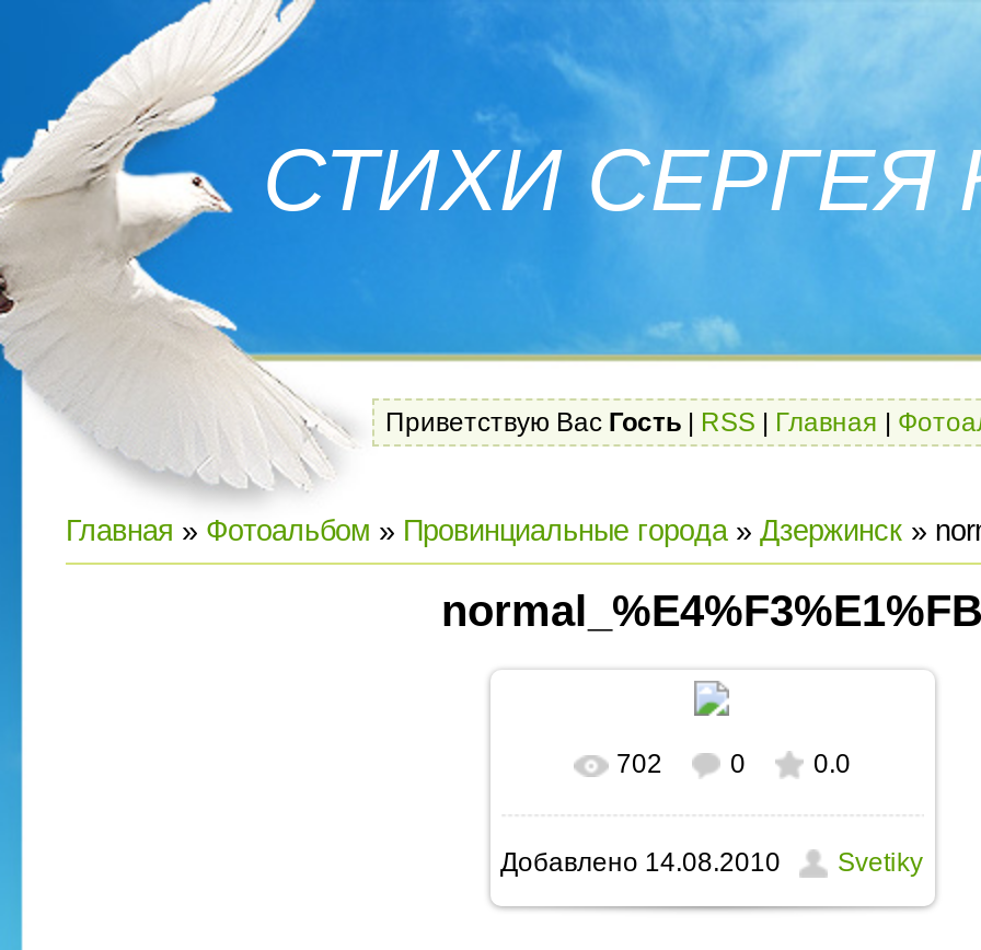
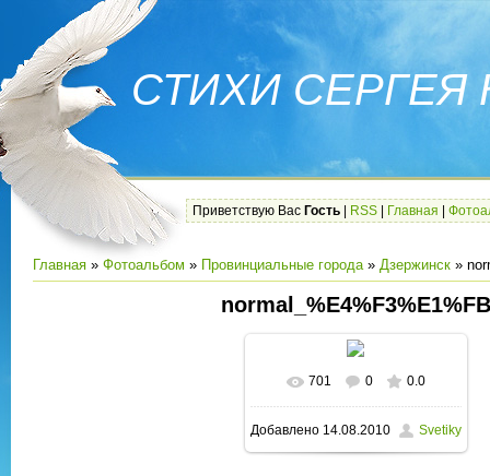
[616,748,662,779] 702 -> [308,373,331,388] 701

